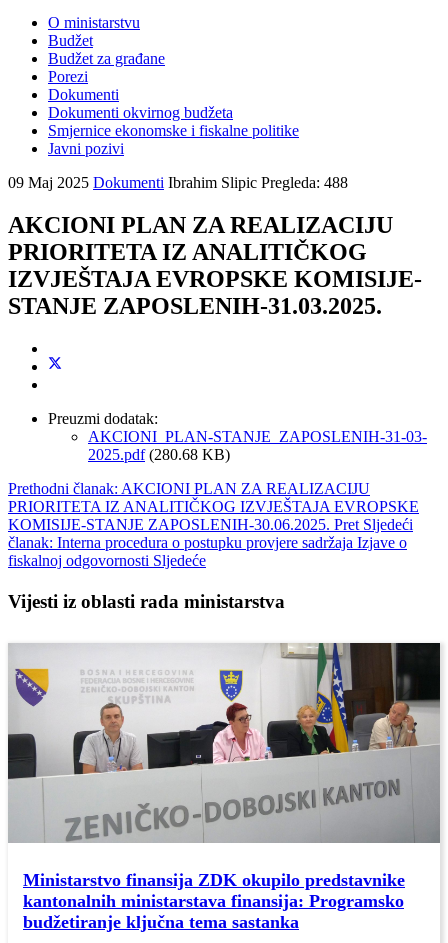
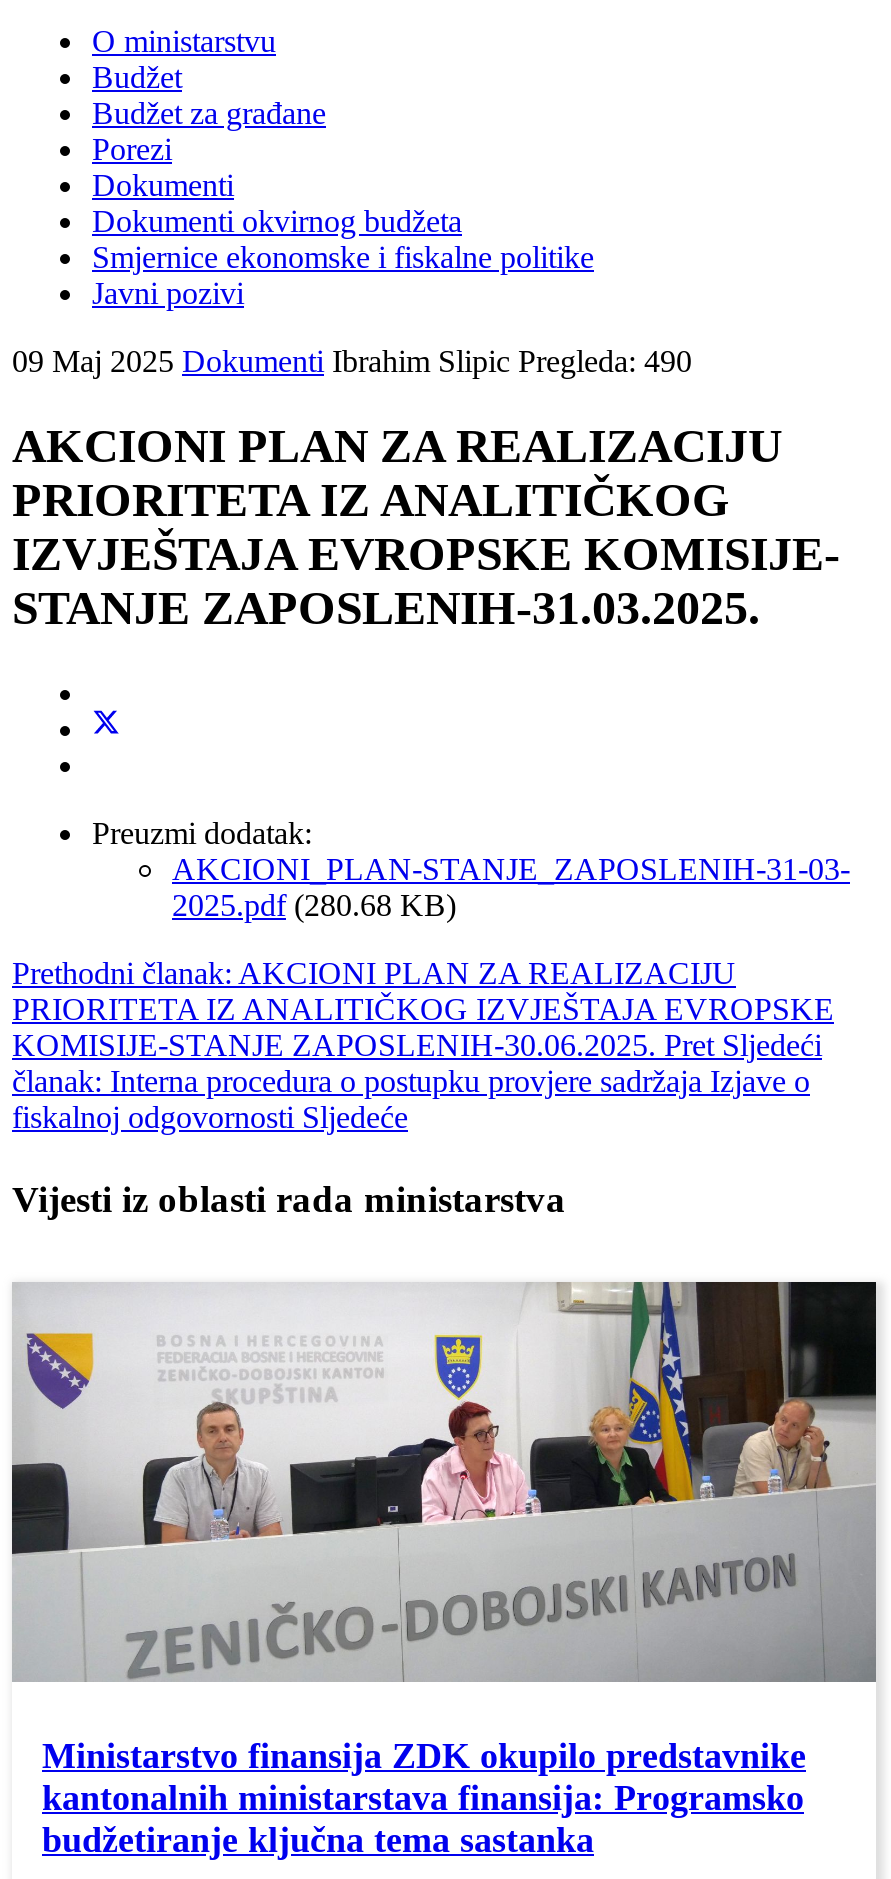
[8,174,348,191] 09 Maj 2025 Dokumenti Ibrahim Slipic Pregleda: 488 -> [12,343,692,377] 09 Maj 2025 Dokumenti Ibrahim Slipic Pregleda: 490

